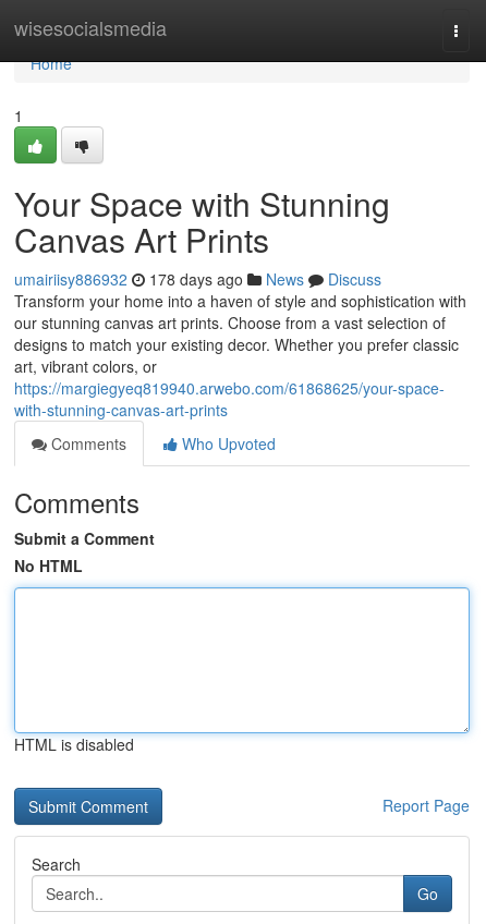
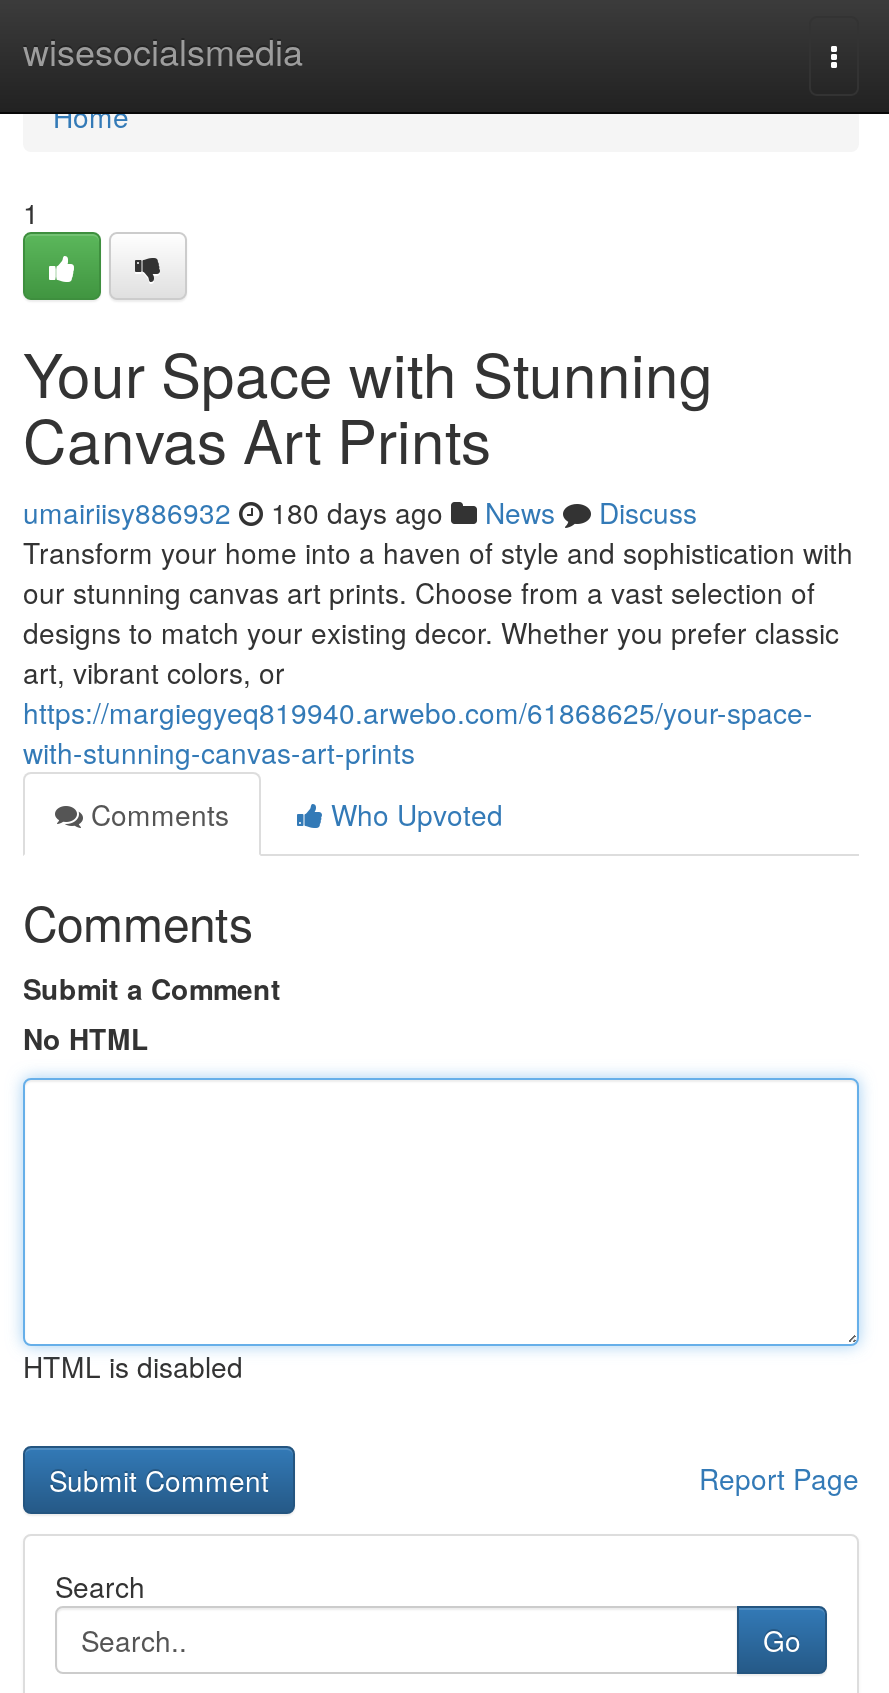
[14,268,381,290] umairiisy886932 178 days ago News Discuss -> [23,492,697,532] umairiisy886932 180 days ago News Discuss

